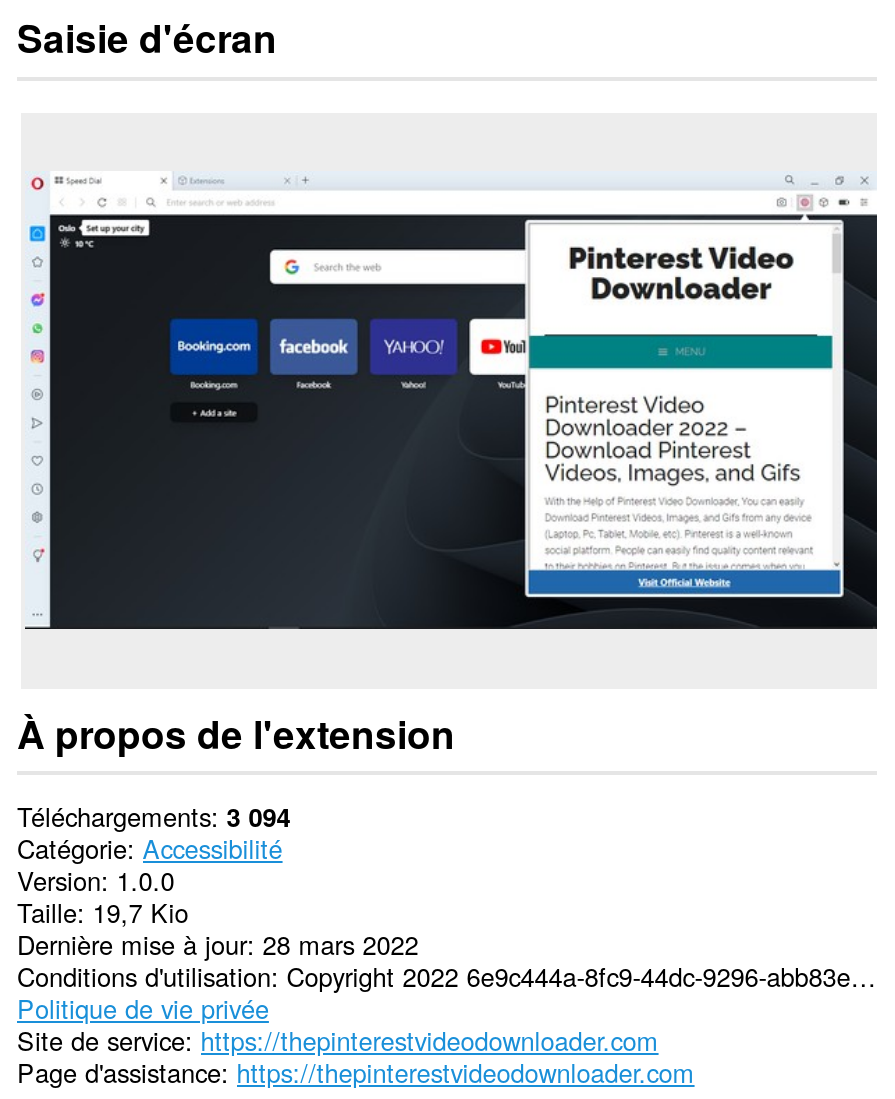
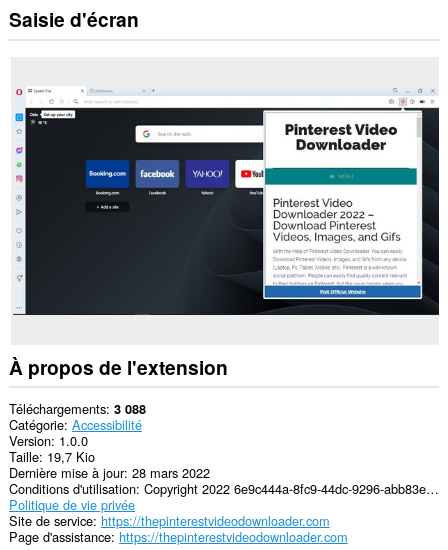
[17,797,291,835] Téléchargements 3 094 -> [9,399,146,418] Téléchargements 3 088

